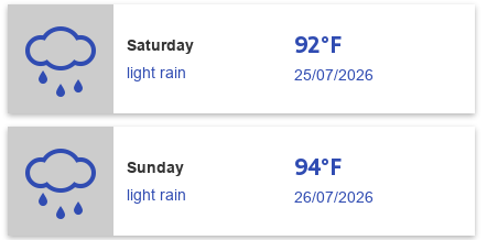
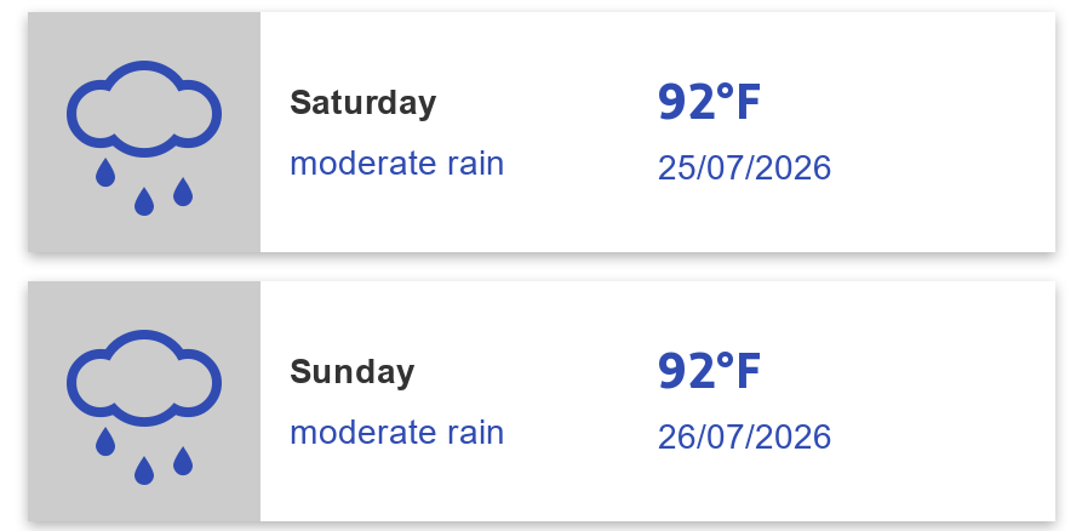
[127,63,186,81] light rain -> [290,142,505,181] moderate rain
[294,152,342,183] 94°F -> [658,337,762,405] 92°F
[127,186,186,203] light rain -> [290,411,505,450] moderate rain

